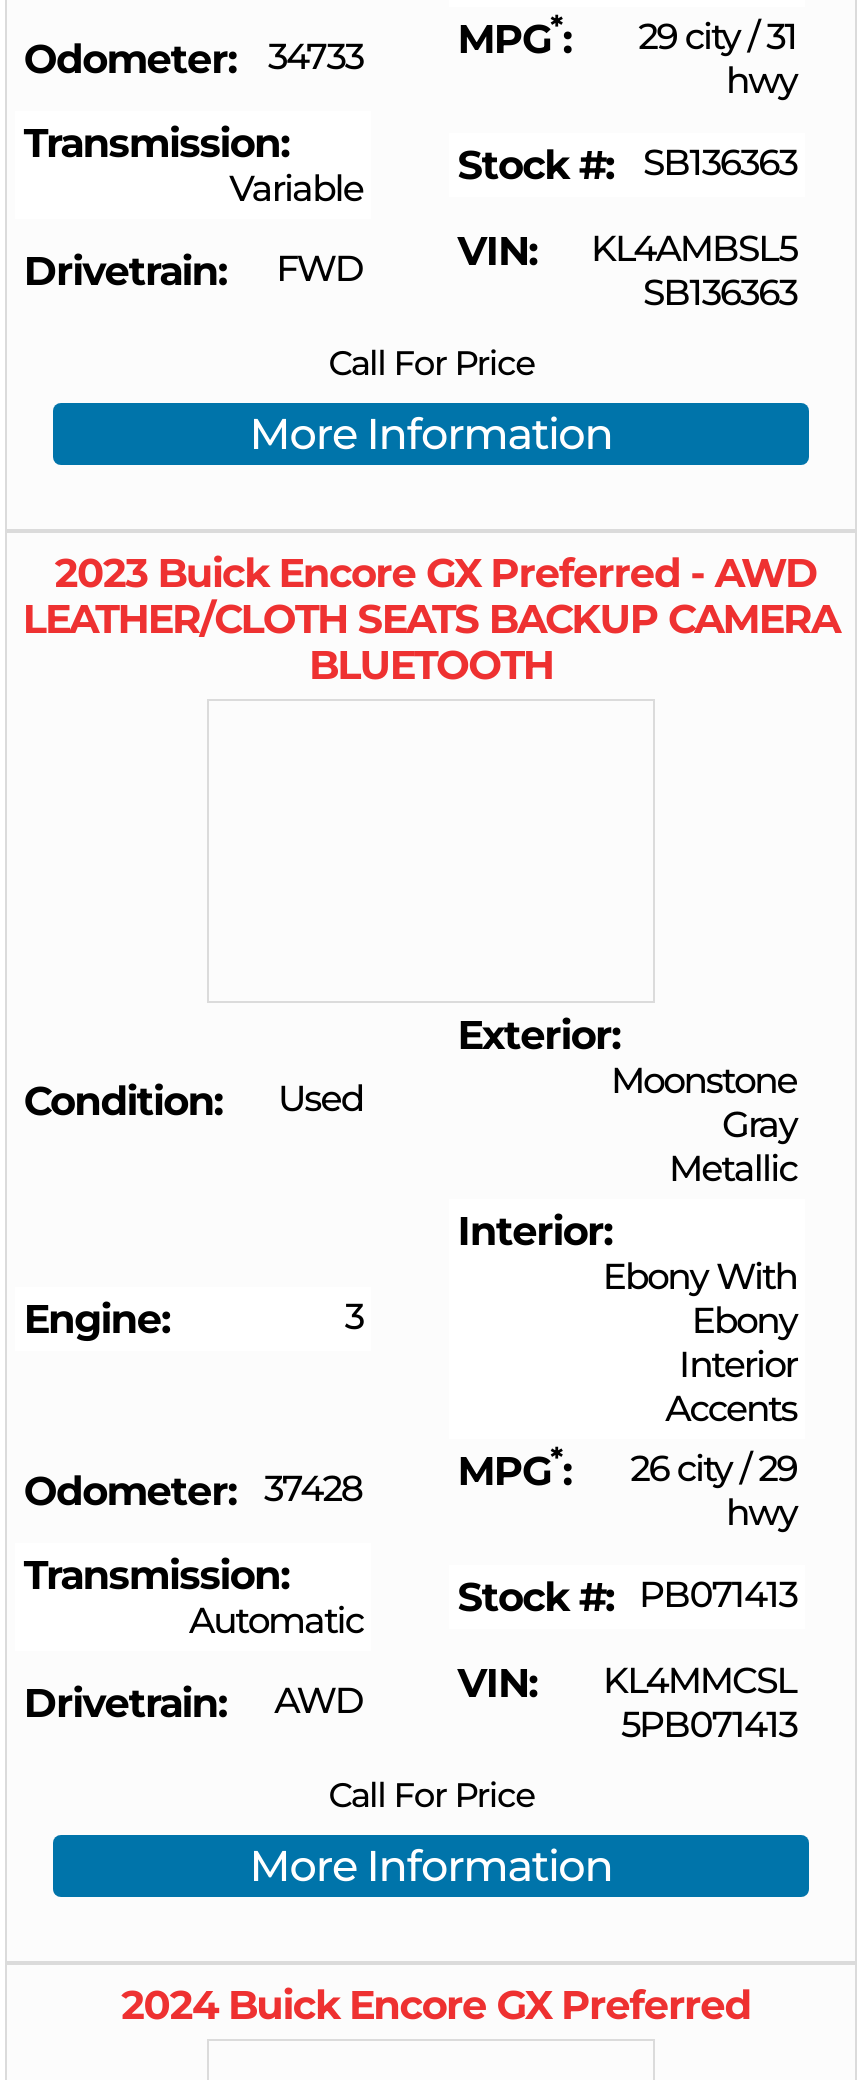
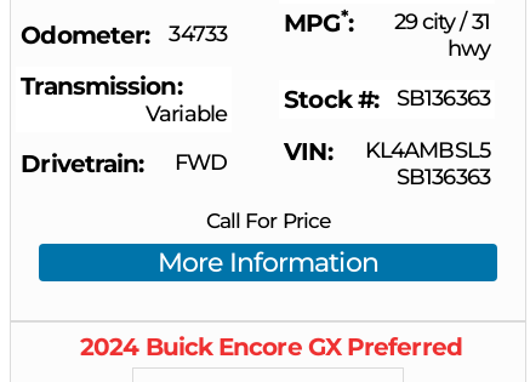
[23,549,839,689] 2023 Buick Encore GX Preferred - AWD | LEATHER/CLOTH SEATS BACKUP CAMERA | BLUETOOTH -> none
[24,1011,797,1343] Exterior | Moonstone | Gray | Metallic | Engine | 3 -> none
[24,1077,363,1125] Condition | Used -> none
[24,1207,797,1891] Interior | Ebony With | Ebony | Interior | Accents | Odometer | 37428 | MPG* | 26 city/29 | hwy | Transmission | Automatic | Stock # | PB071413 | Drivetrain | AWD | VIN | KL4MMCSL | 5PB071413 | Call For Price | More Information -> none

